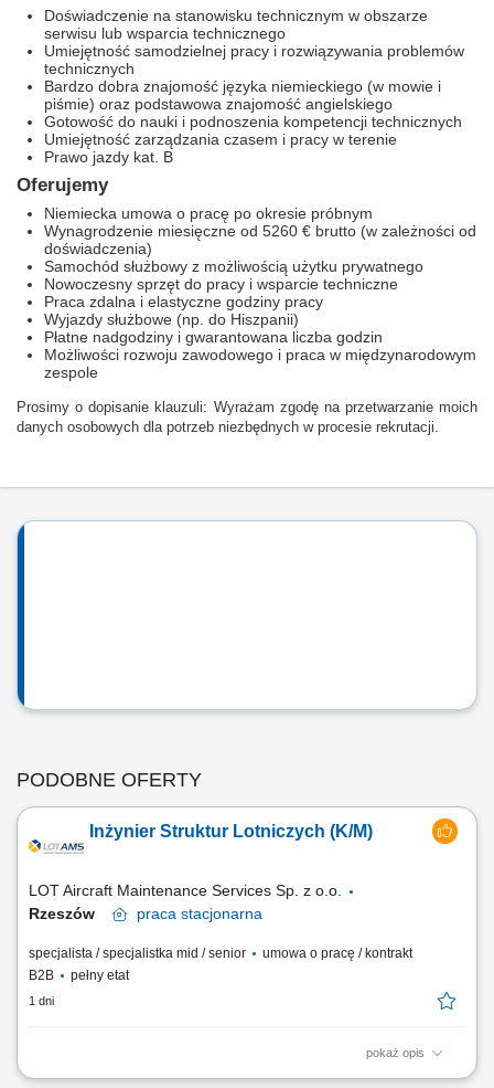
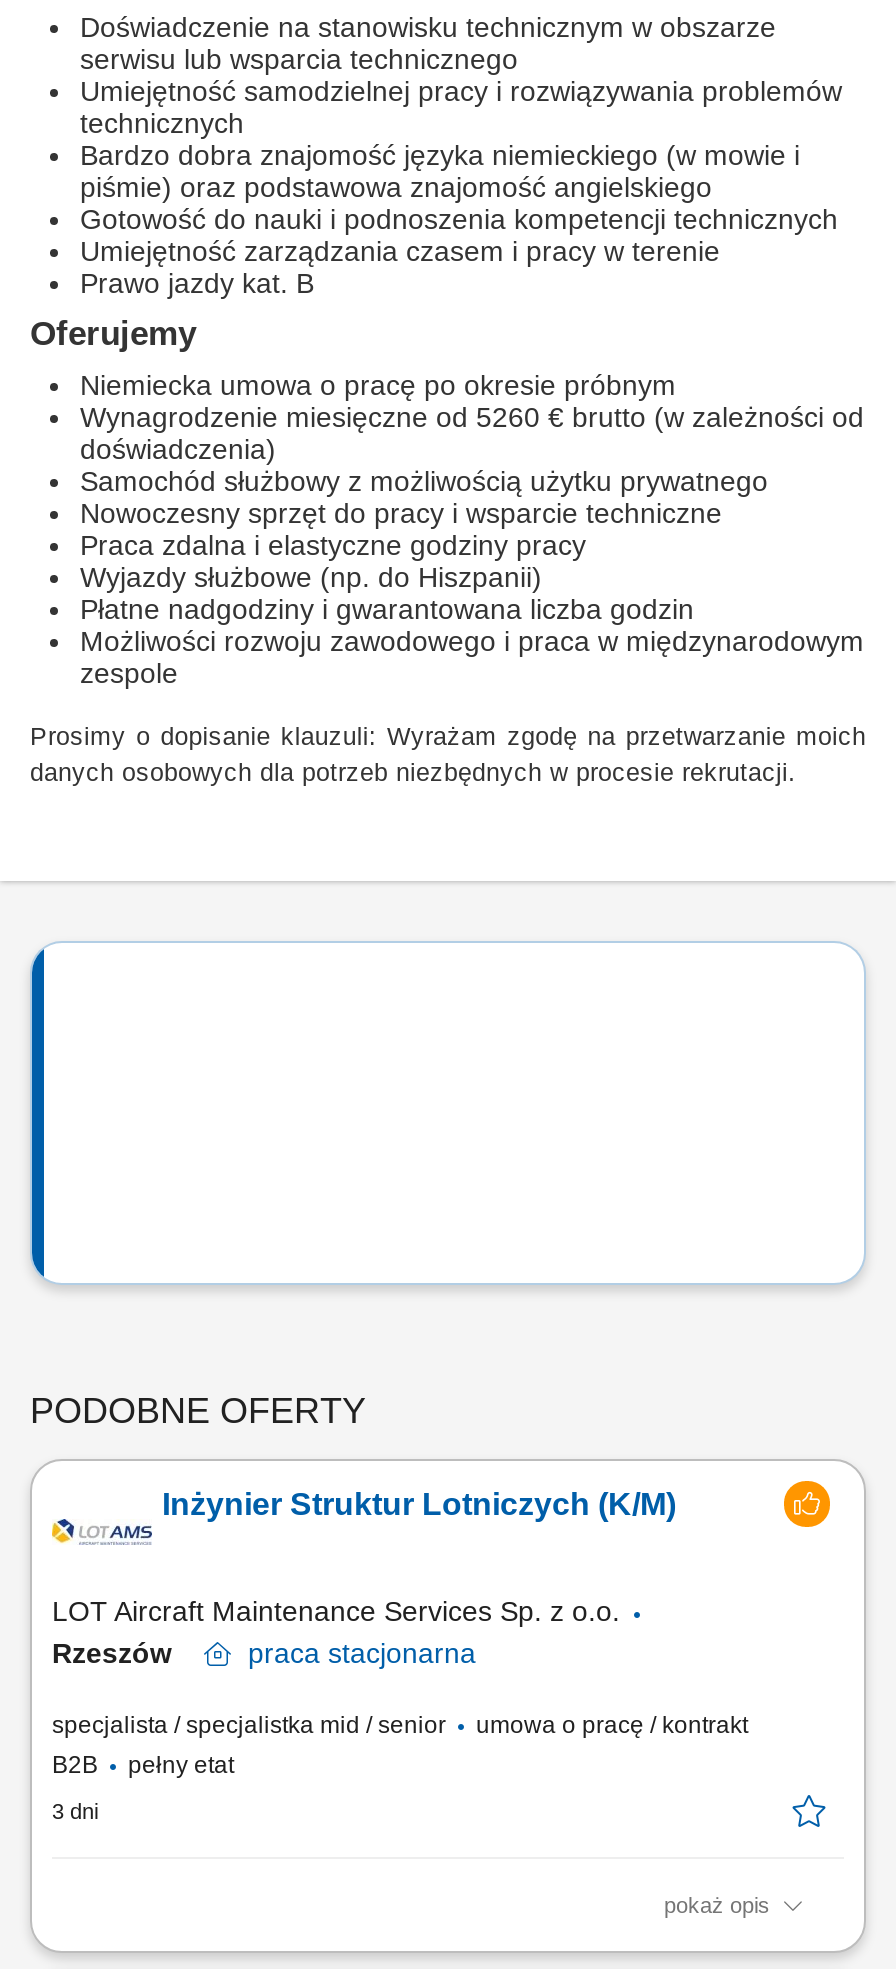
[29,994,54,1007] 1 dni -> [52,1799,98,1823] 3 dni

